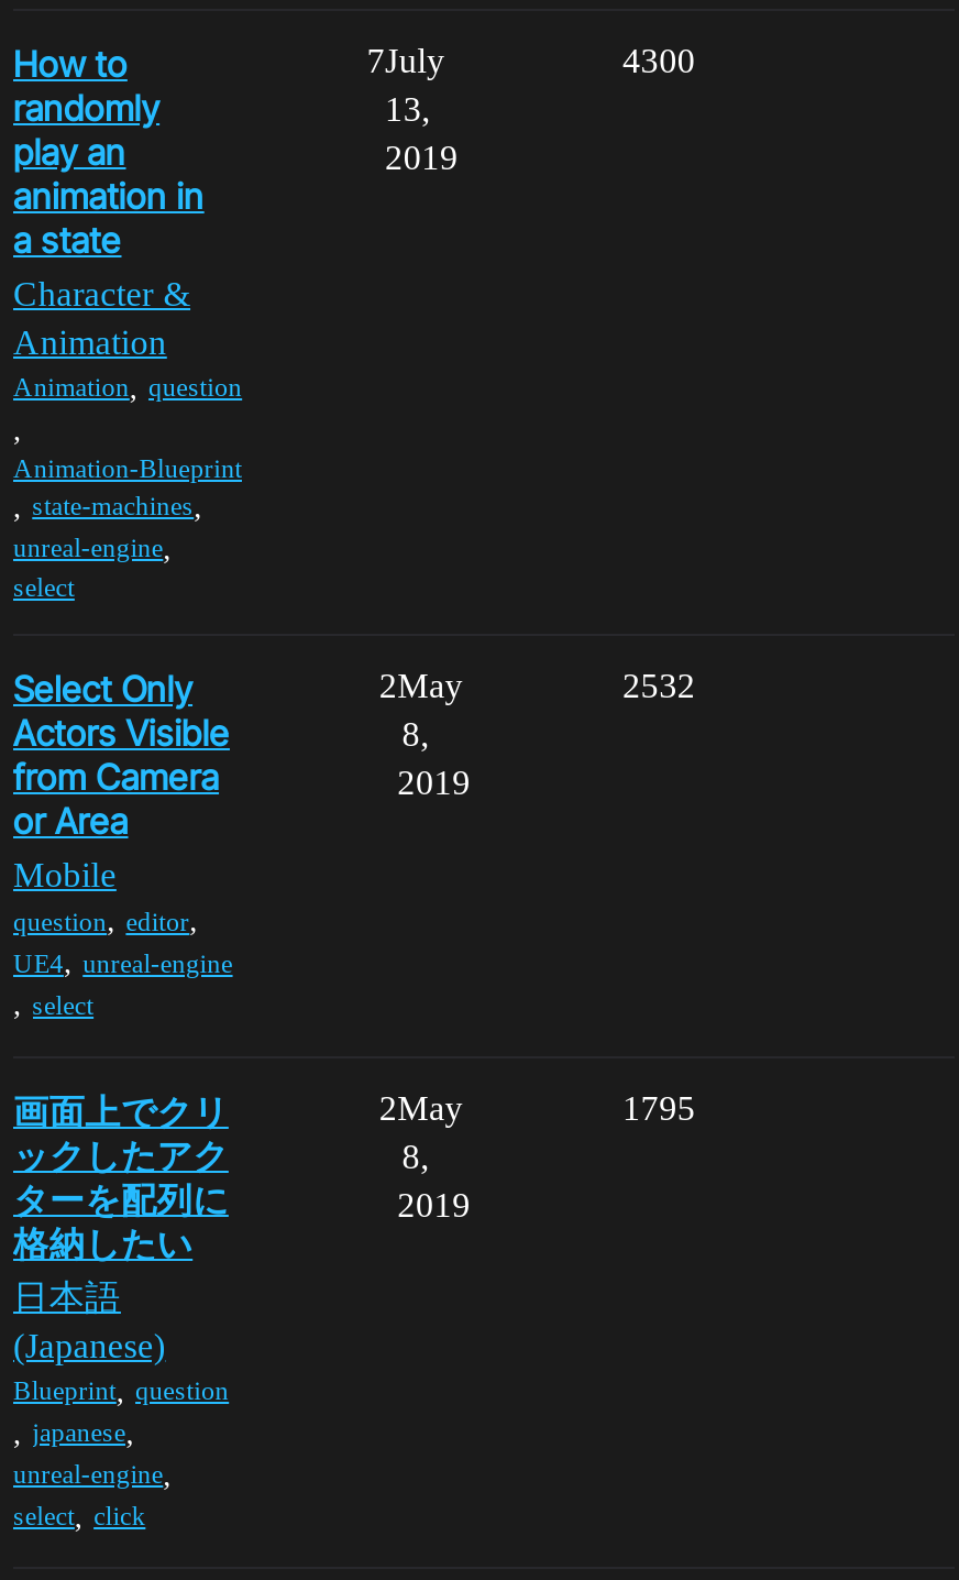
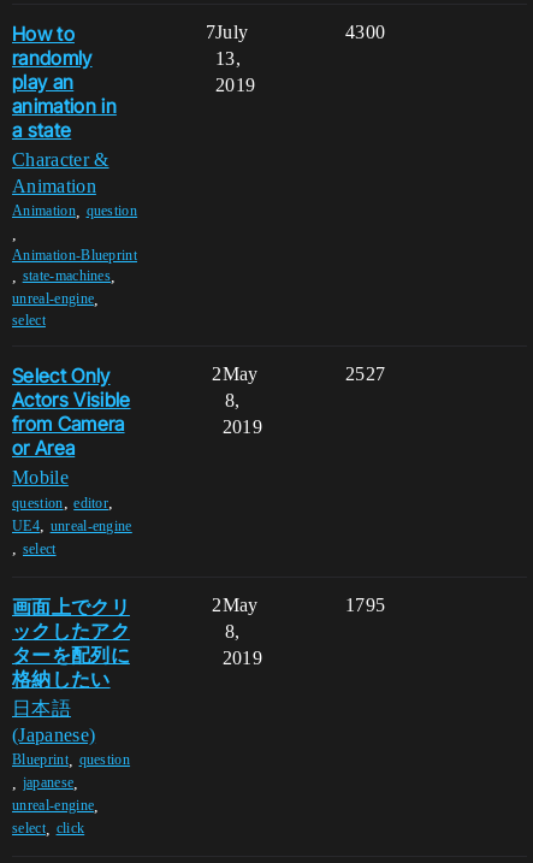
[622,667,695,705] 2532 -> [345,364,385,384] 2527

